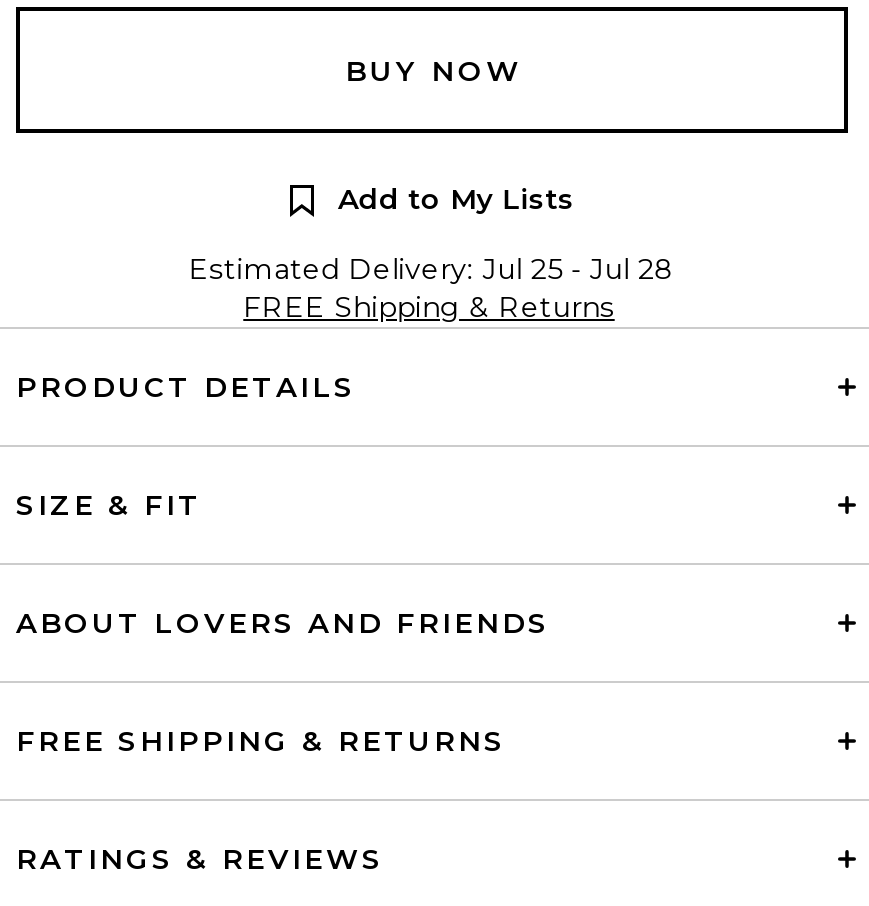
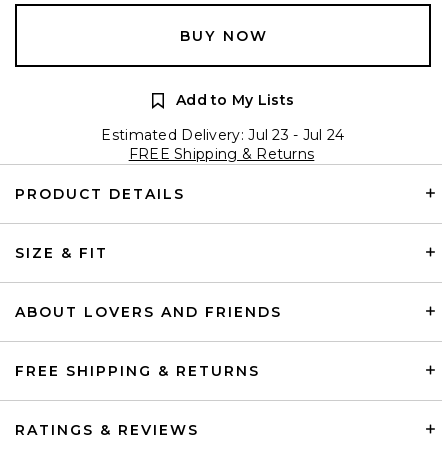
[189,251,675,287] Estimated Delivery: Jul 25 - Jul 28 -> [101,126,345,144] Estimated Delivery: Jul 23 - Jul 24

